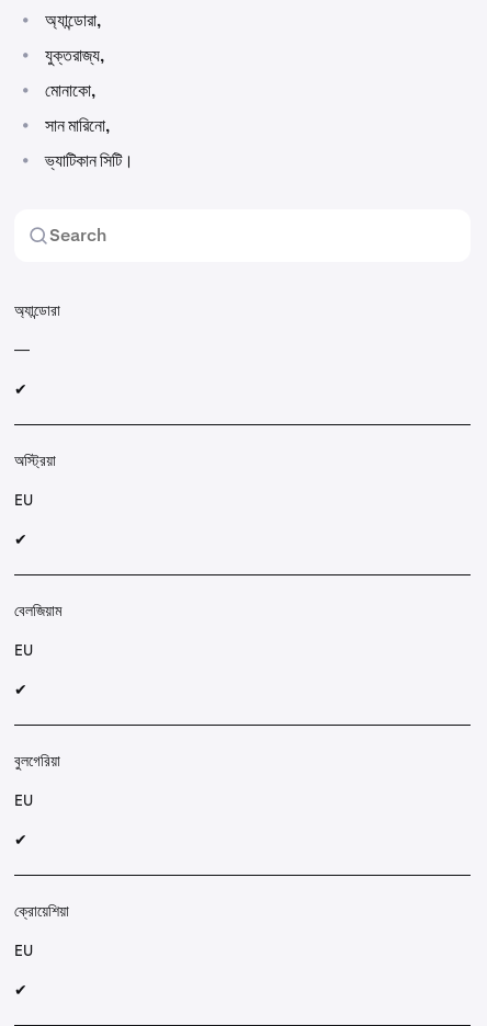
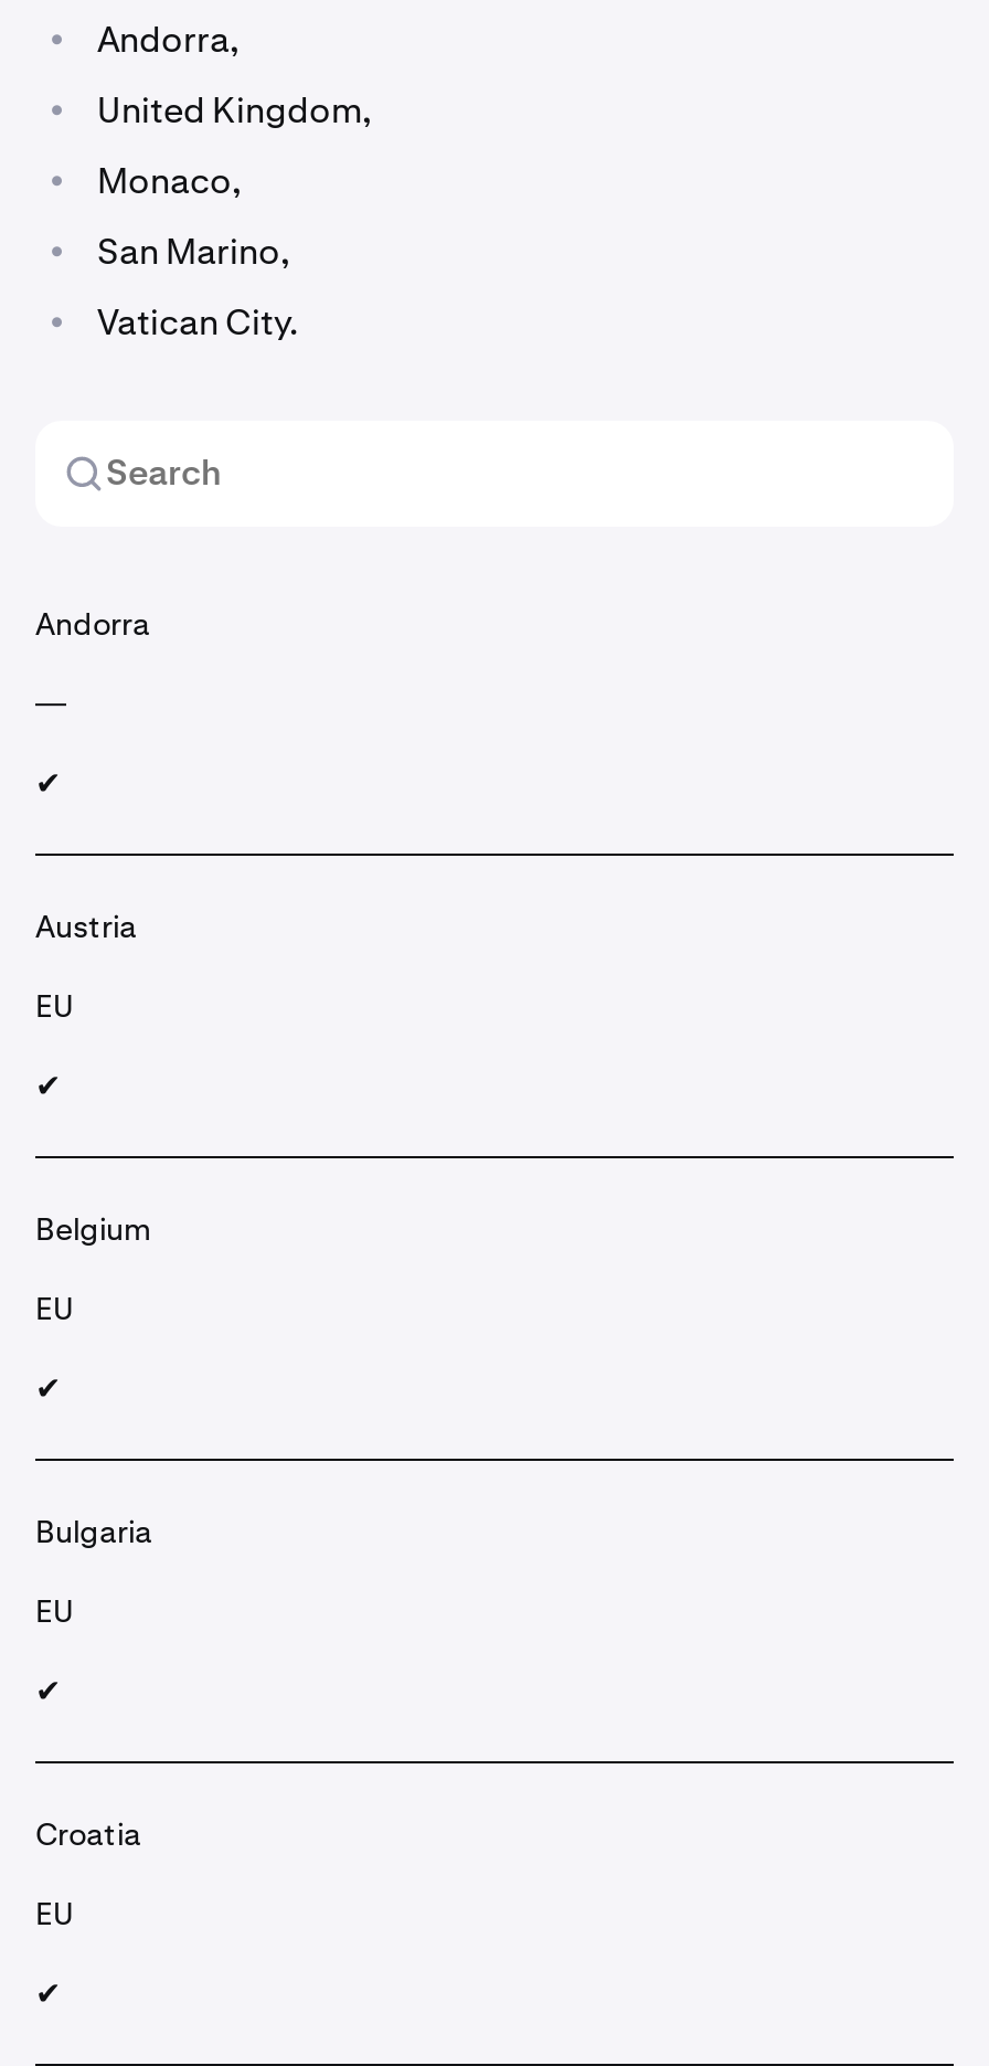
[45,9,101,32] অ্যান্ডোরা, -> [97,17,238,63] Andorra,
[45,44,104,67] যুক্তরাজ্য, -> [97,87,371,134] United Kingdom,
[45,79,95,102] মোনাকো, -> [97,158,241,204] Monaco,
[45,114,110,137] সান মারিনো, -> [97,229,289,275] San Marino,
[45,149,134,172] ভ্যাটিকান সিটি। -> [97,299,298,346] Vatican City.
[14,300,60,320] অ্যান্ডোরা -> [35,604,150,644] Andorra
[14,451,56,470] অস্ট্রিয়া -> [35,907,137,946] Austria
[14,601,61,620] বেলজিয়াম -> [35,1209,150,1249] Belgium
[14,751,60,771] বুলগেরিয়া -> [35,1512,152,1551] Bulgaria
[14,901,69,921] ক্রোয়েশিয়া -> [35,1814,141,1854] Croatia

